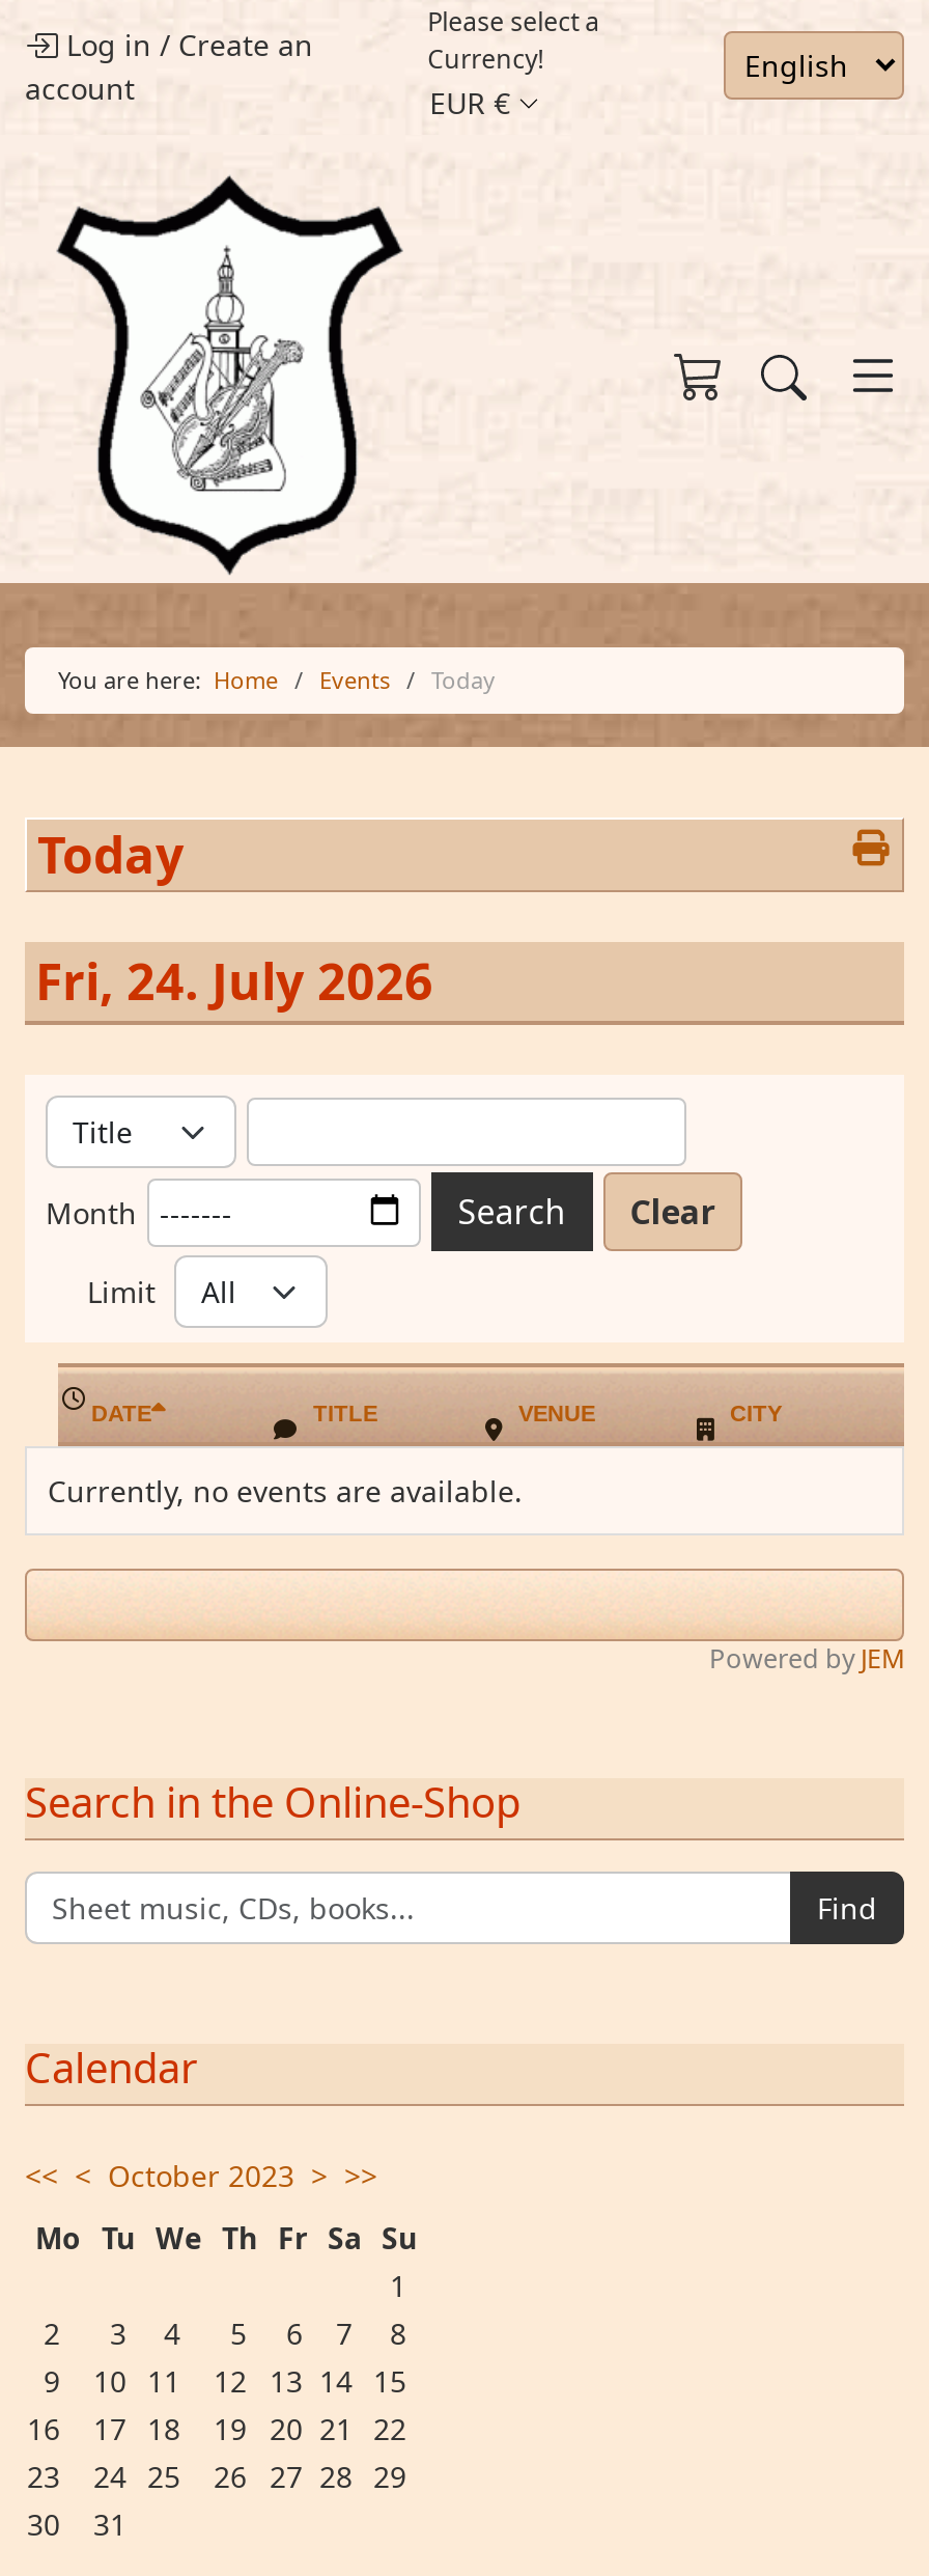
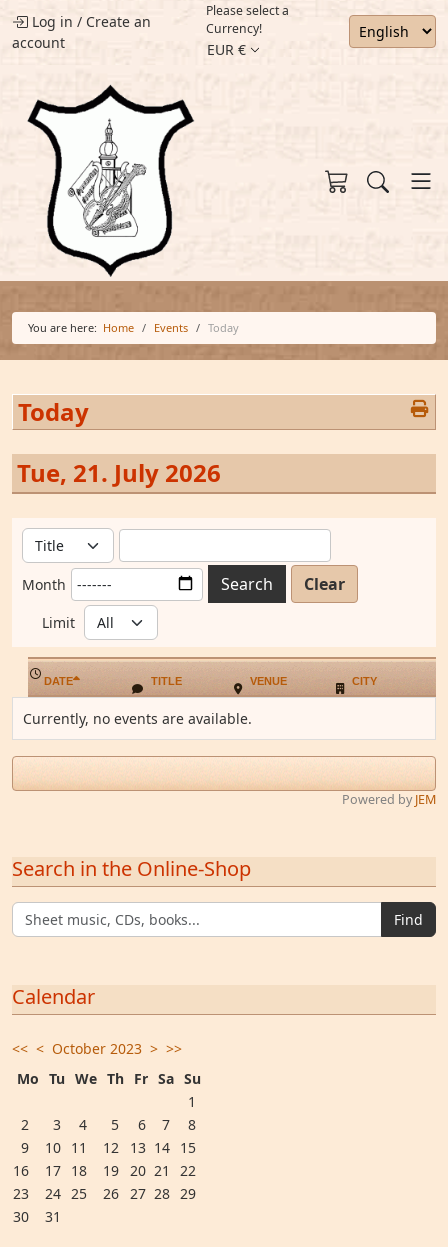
[35,946,433,1015] Fri, 24. July 2026 -> [17,456,221,489] Tue, 21. July 2026

